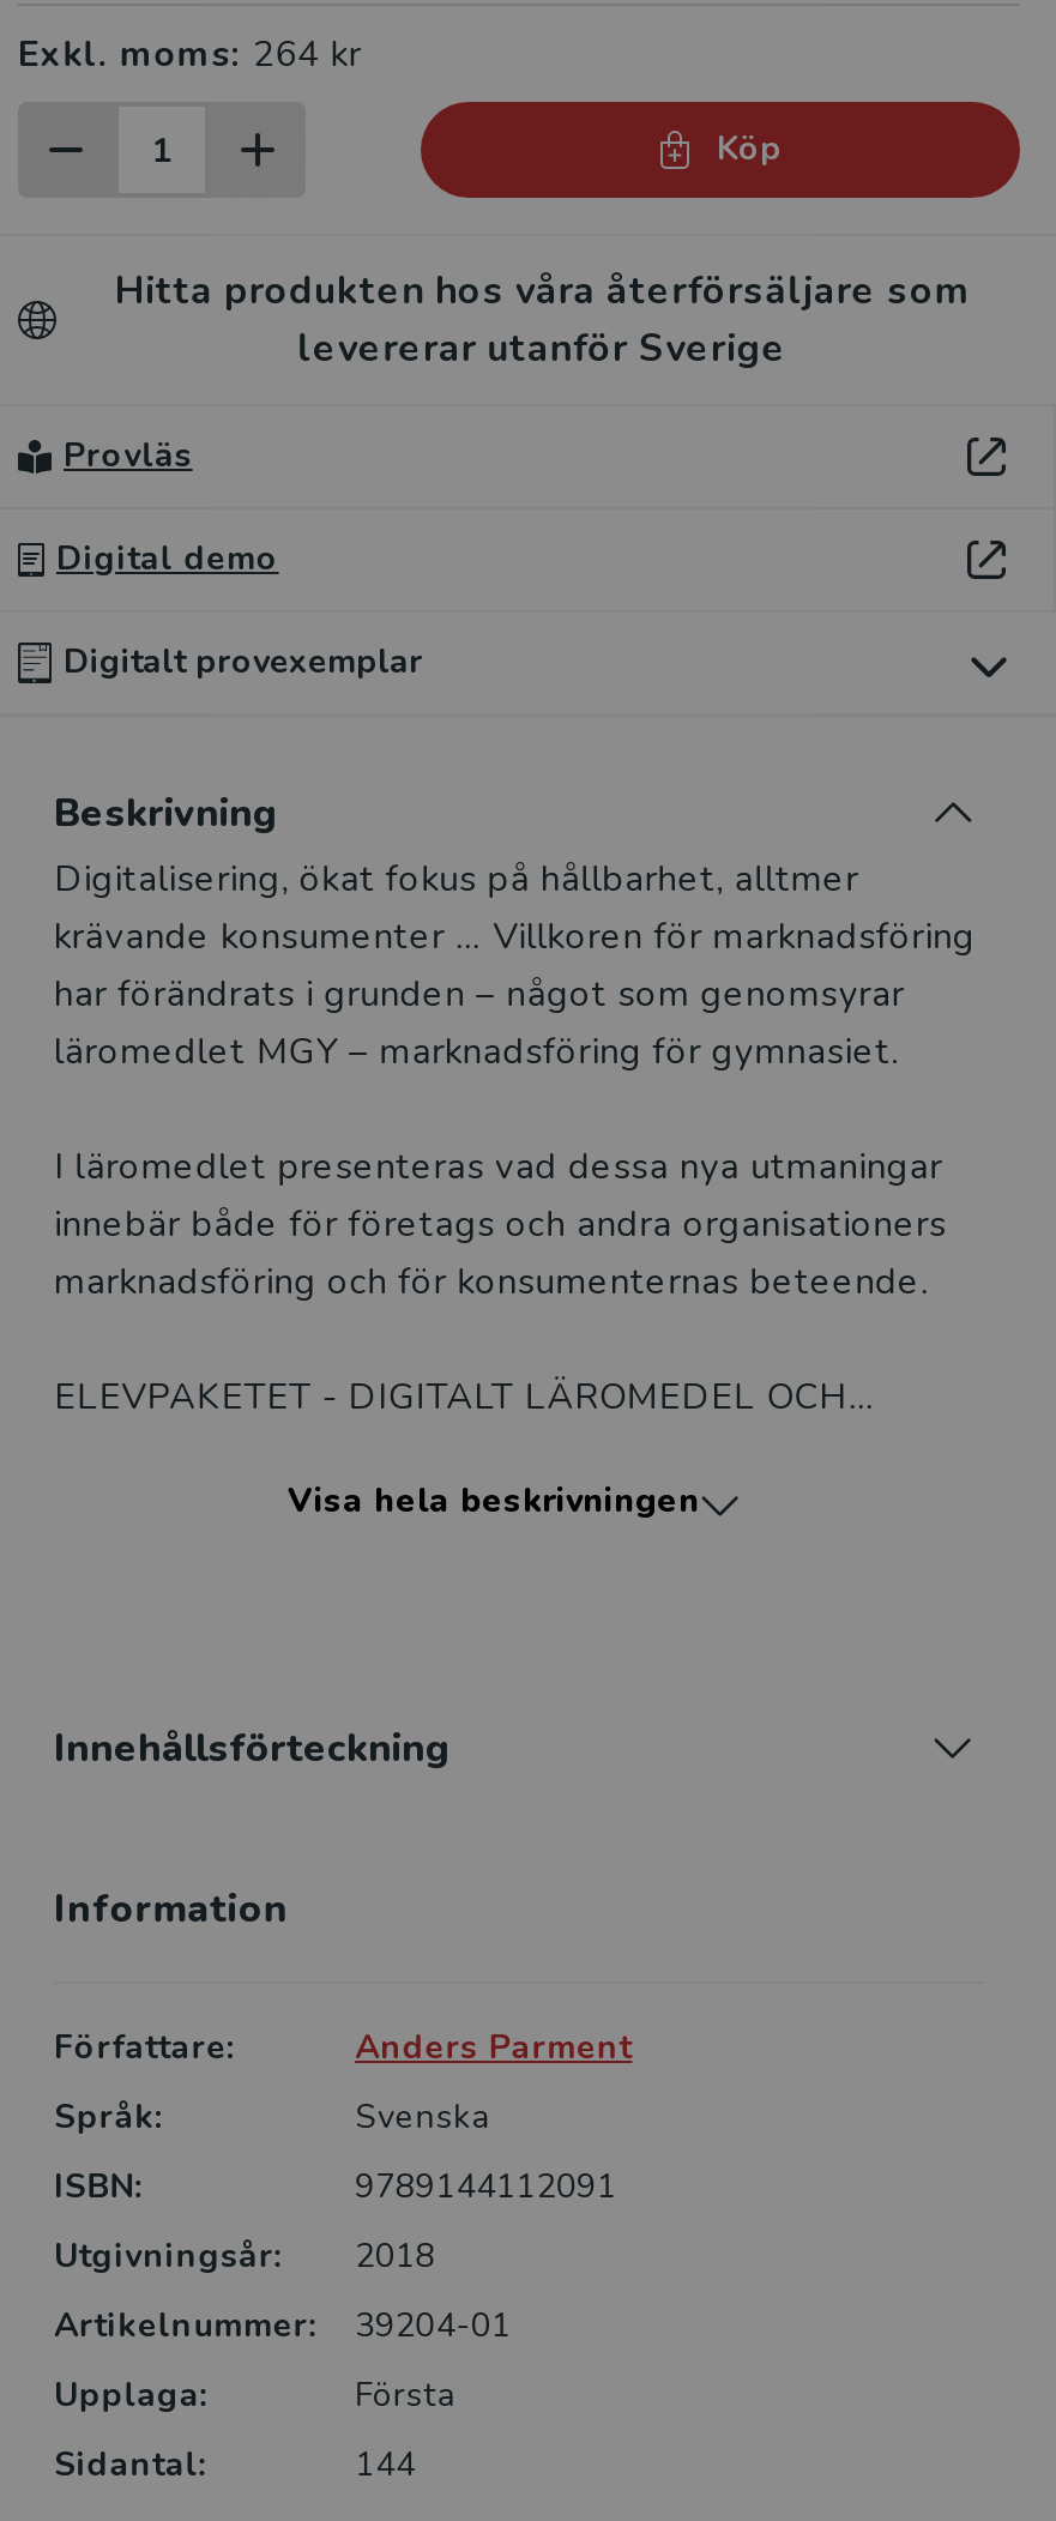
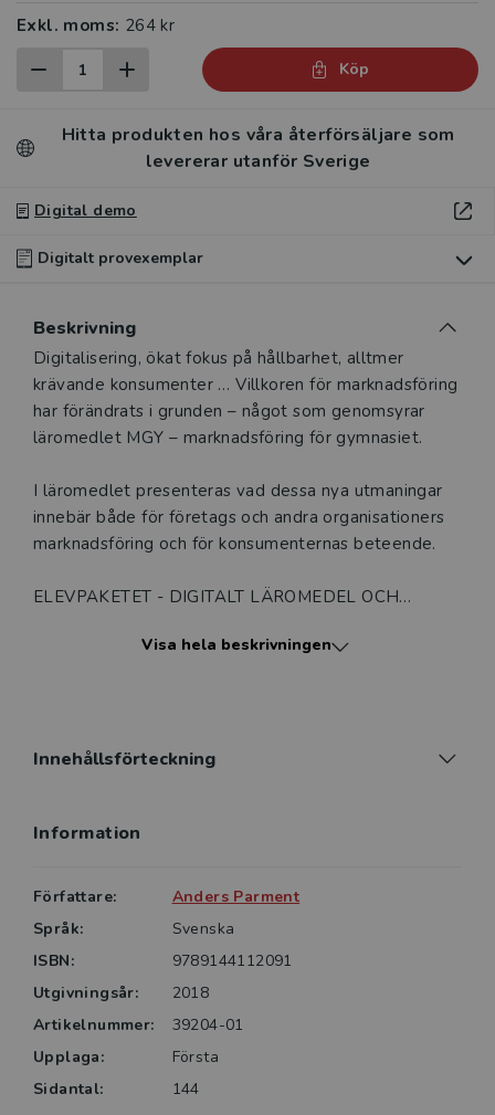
[64,434,193,479] Provläs -> none

